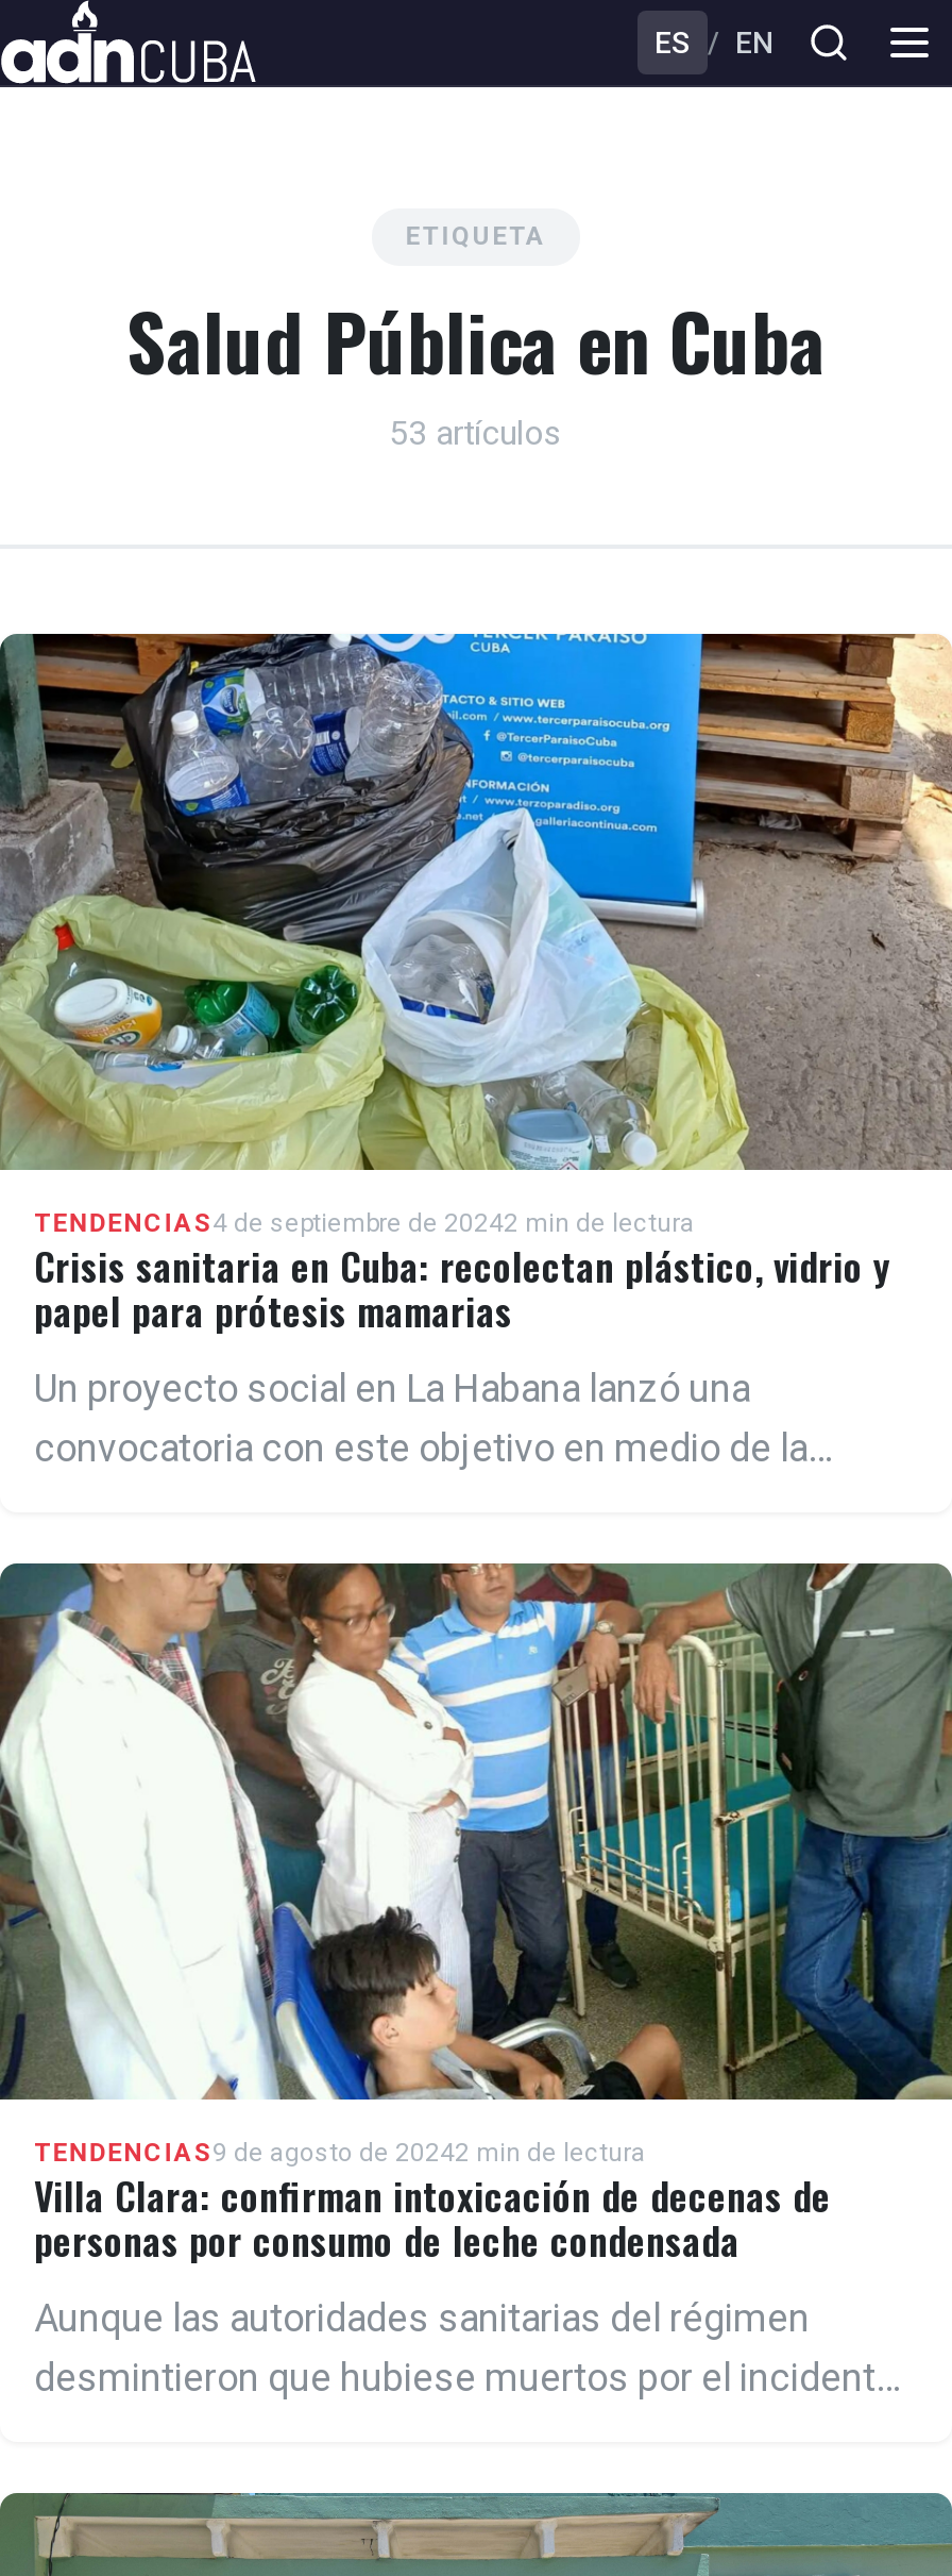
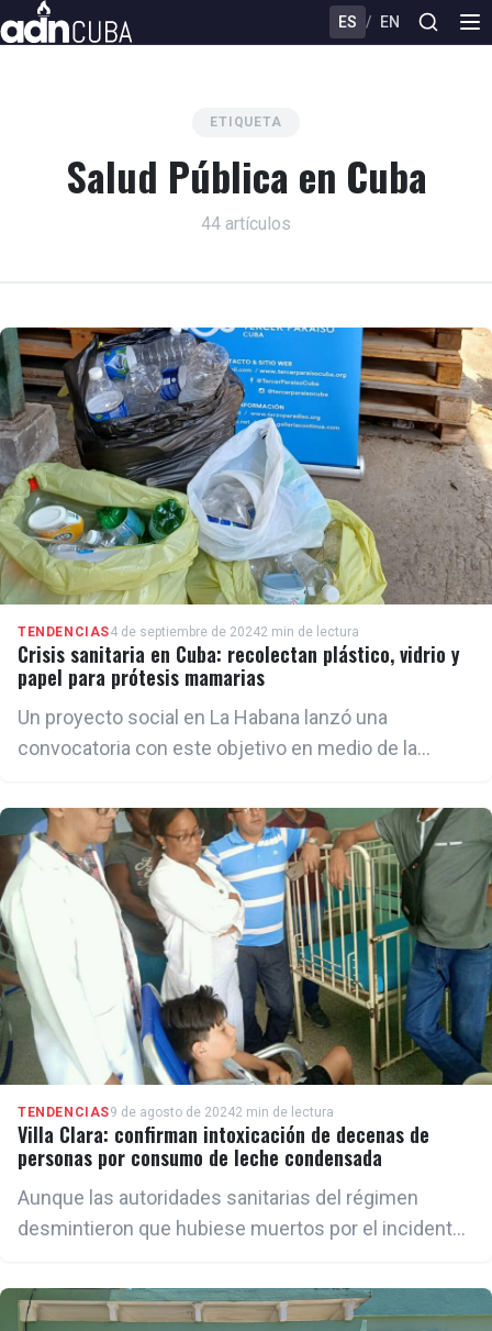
[389,413,563,453] 53 artículos -> [201,213,291,234] 44 artículos

